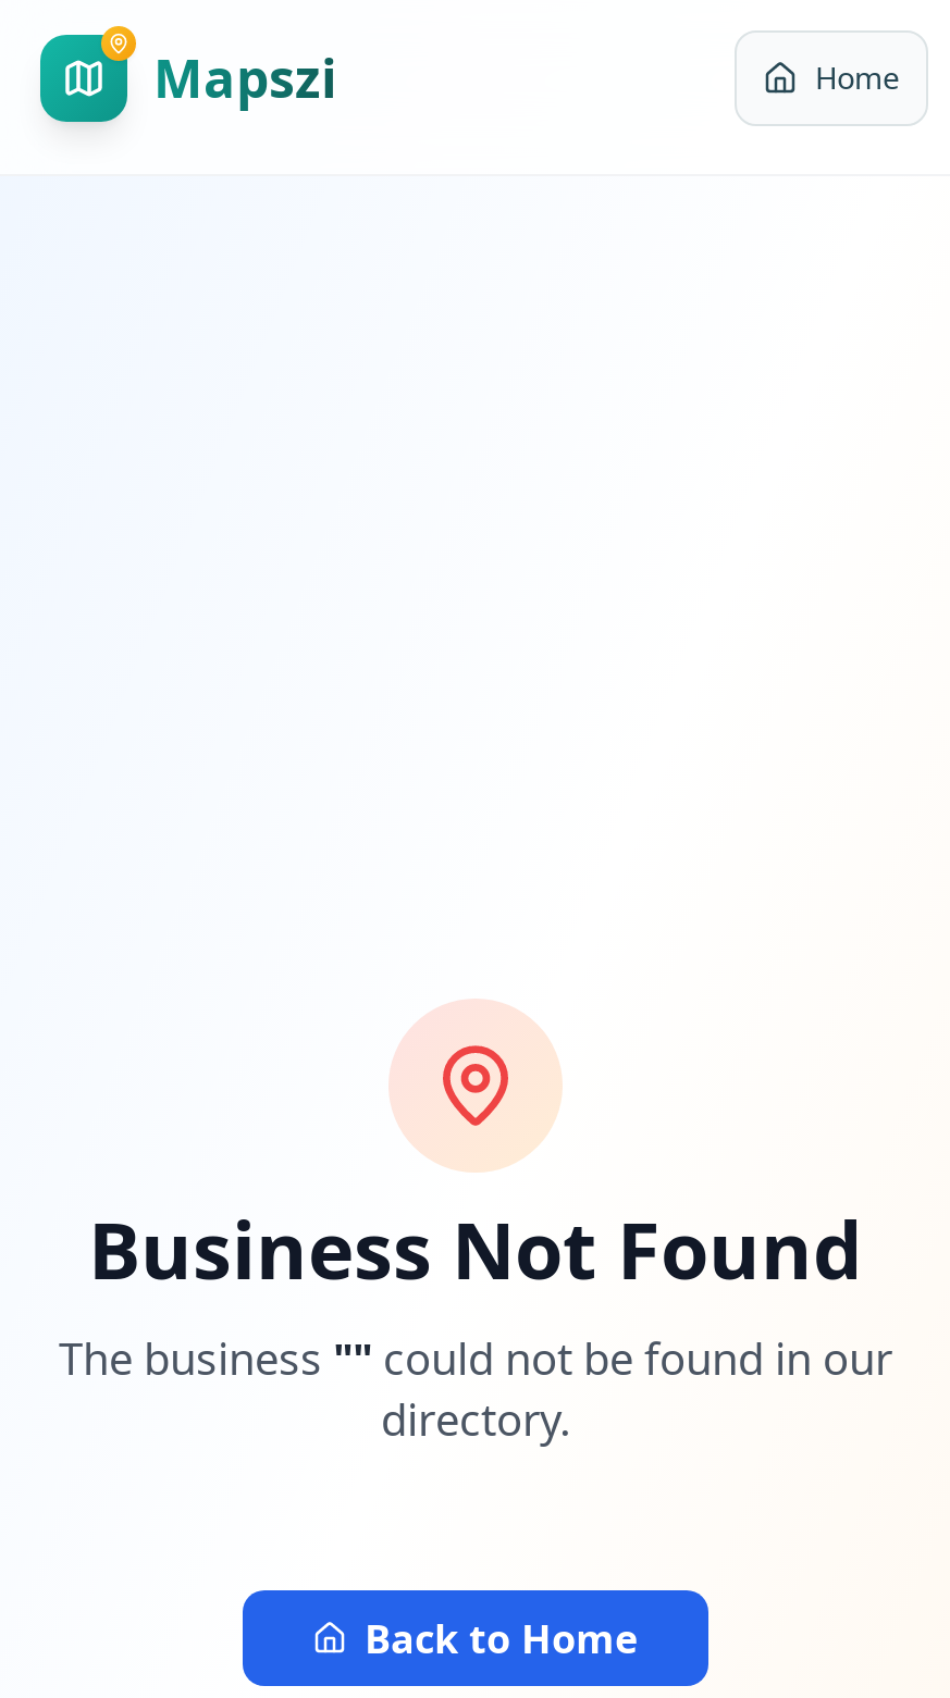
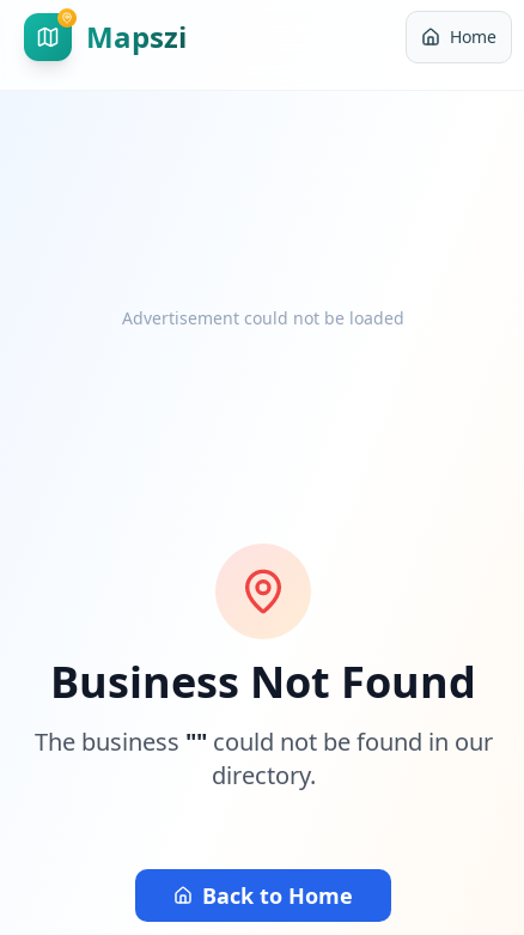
none -> [122,306,404,329] Advertisement could not be loaded

